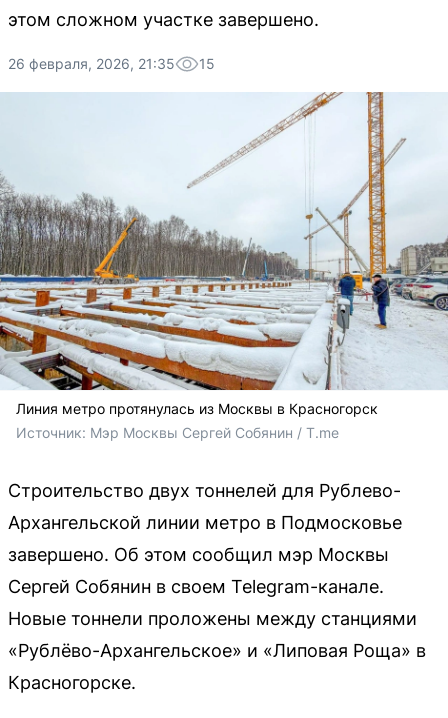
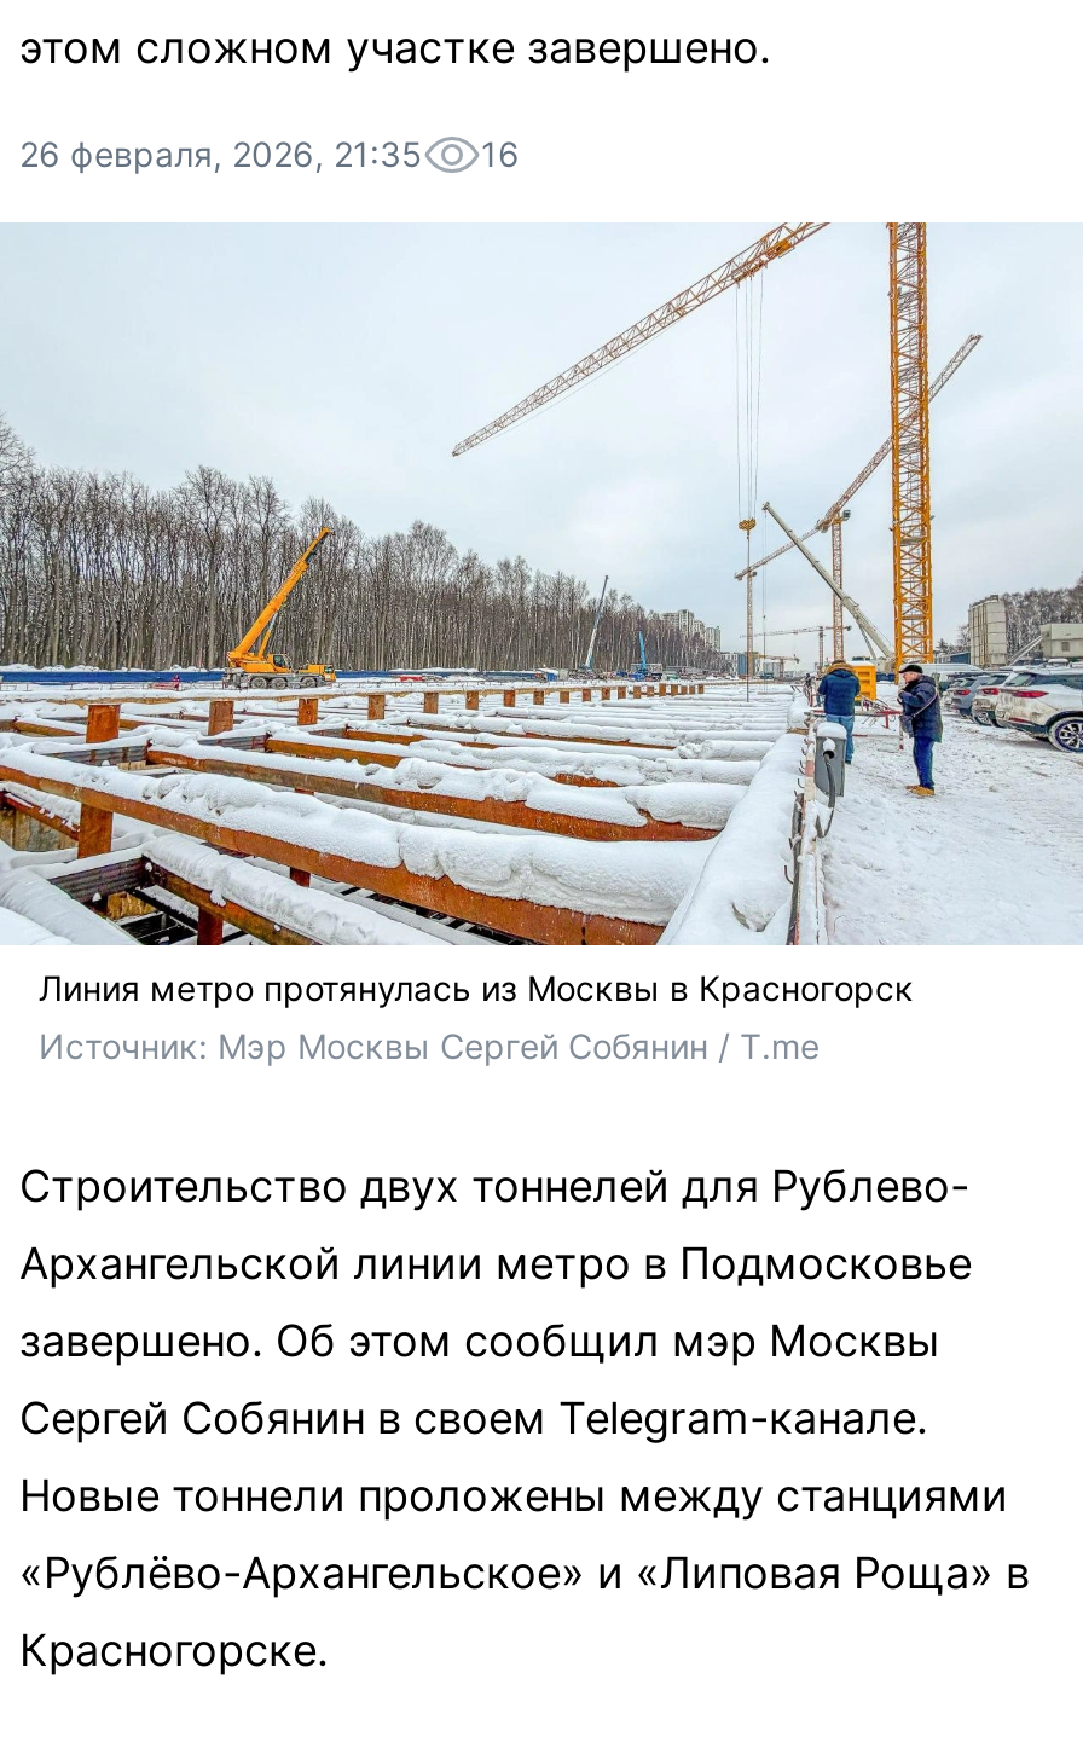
[8,55,215,72] 26 февраля, 2026, 21:35 15 -> [19,133,520,174] 26 февраля, 2026, 21:35 16

